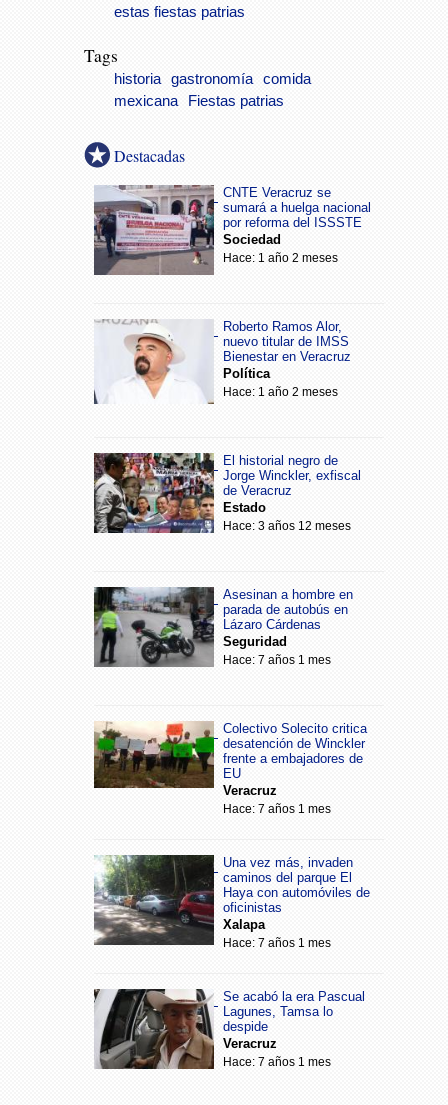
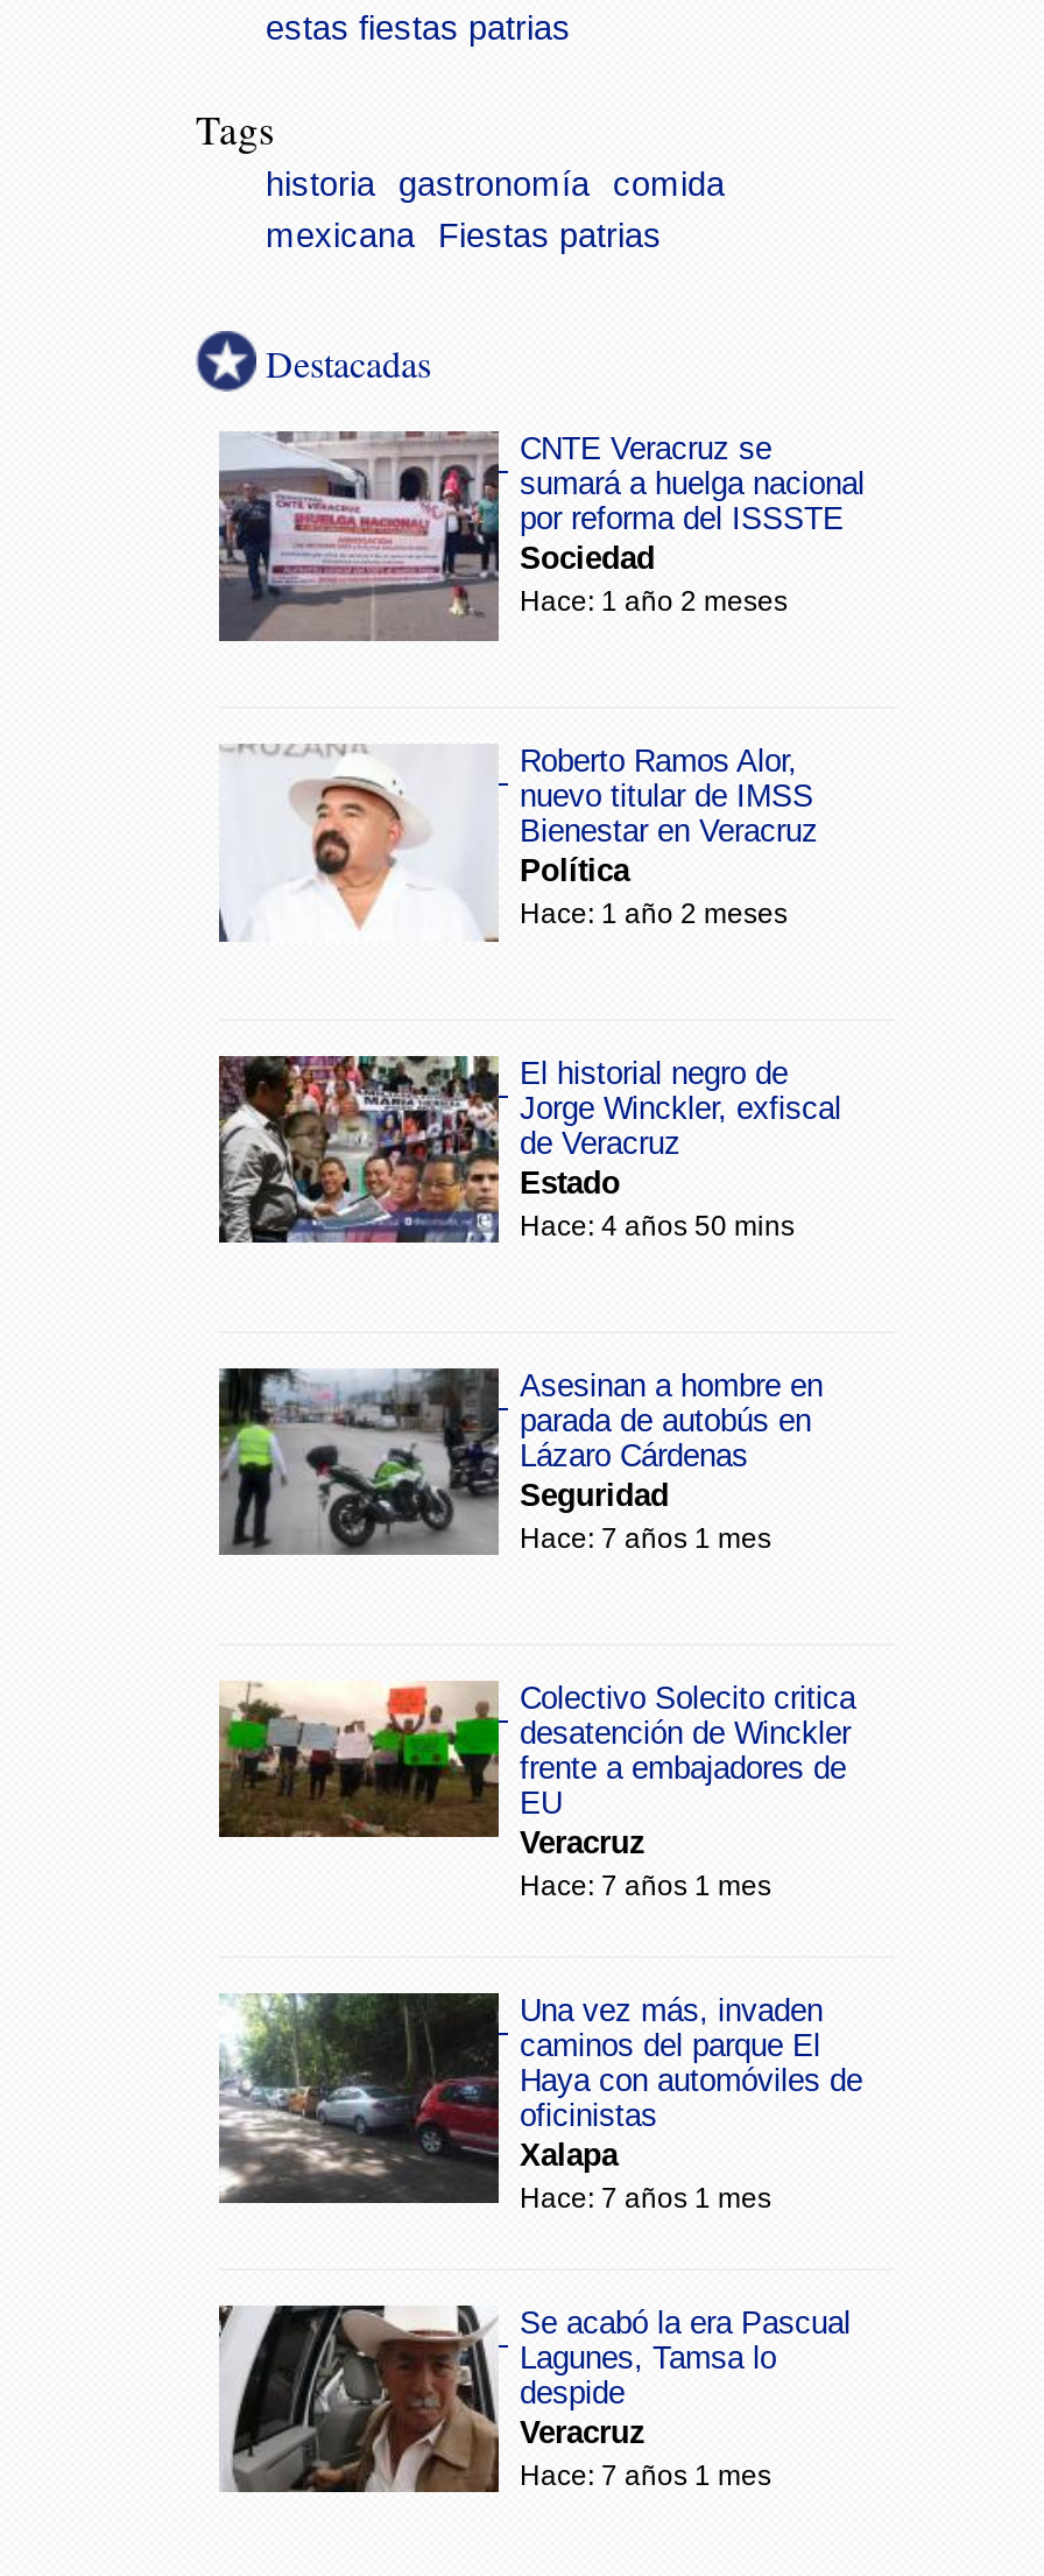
[223,518,351,532] Hace: 3 años 12 meses -> [520,1209,795,1241] Hace: 4 años 50 mins

